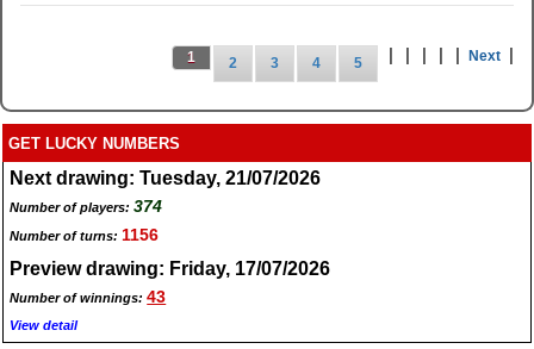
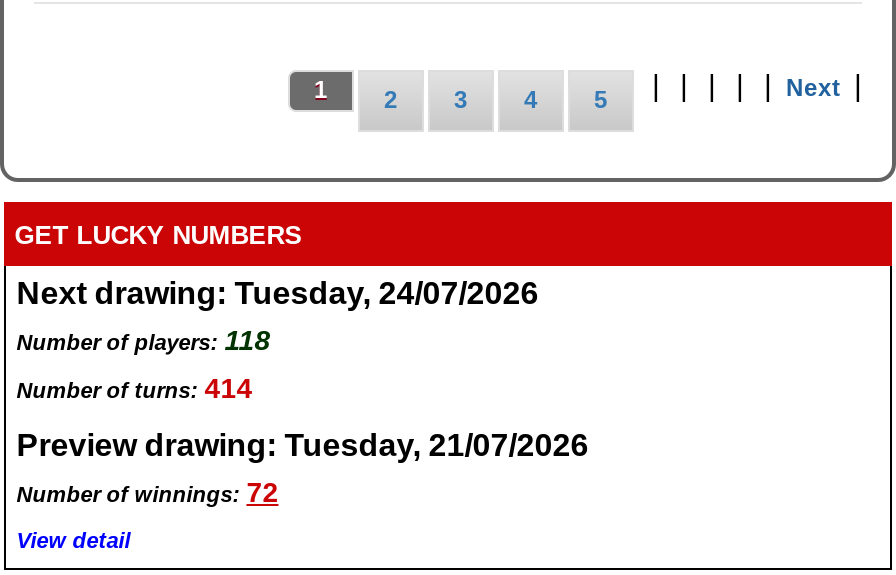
[10,168,321,188] Next drawing: Tuesday, 21/07/2026 -> [16,276,538,310] Next drawing: Tuesday, 24/07/2026
[10,197,162,216] Number of players: 374 -> [16,324,270,356] Number of players: 118
[10,225,159,244] Number of turns: 1156 -> [16,372,252,404] Number of turns: 414
[10,258,330,279] Preview drawing: Friday, 17/07/2026 -> [16,428,588,462] Preview drawing: Tuesday, 21/07/2026
[10,287,166,306] Number of winnings: 43 -> [16,476,278,508] Number of winnings: 72

